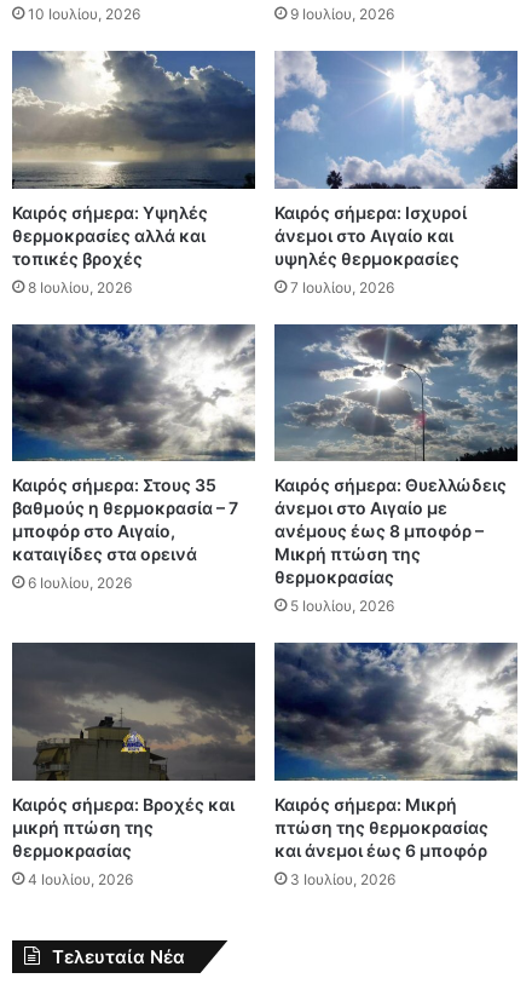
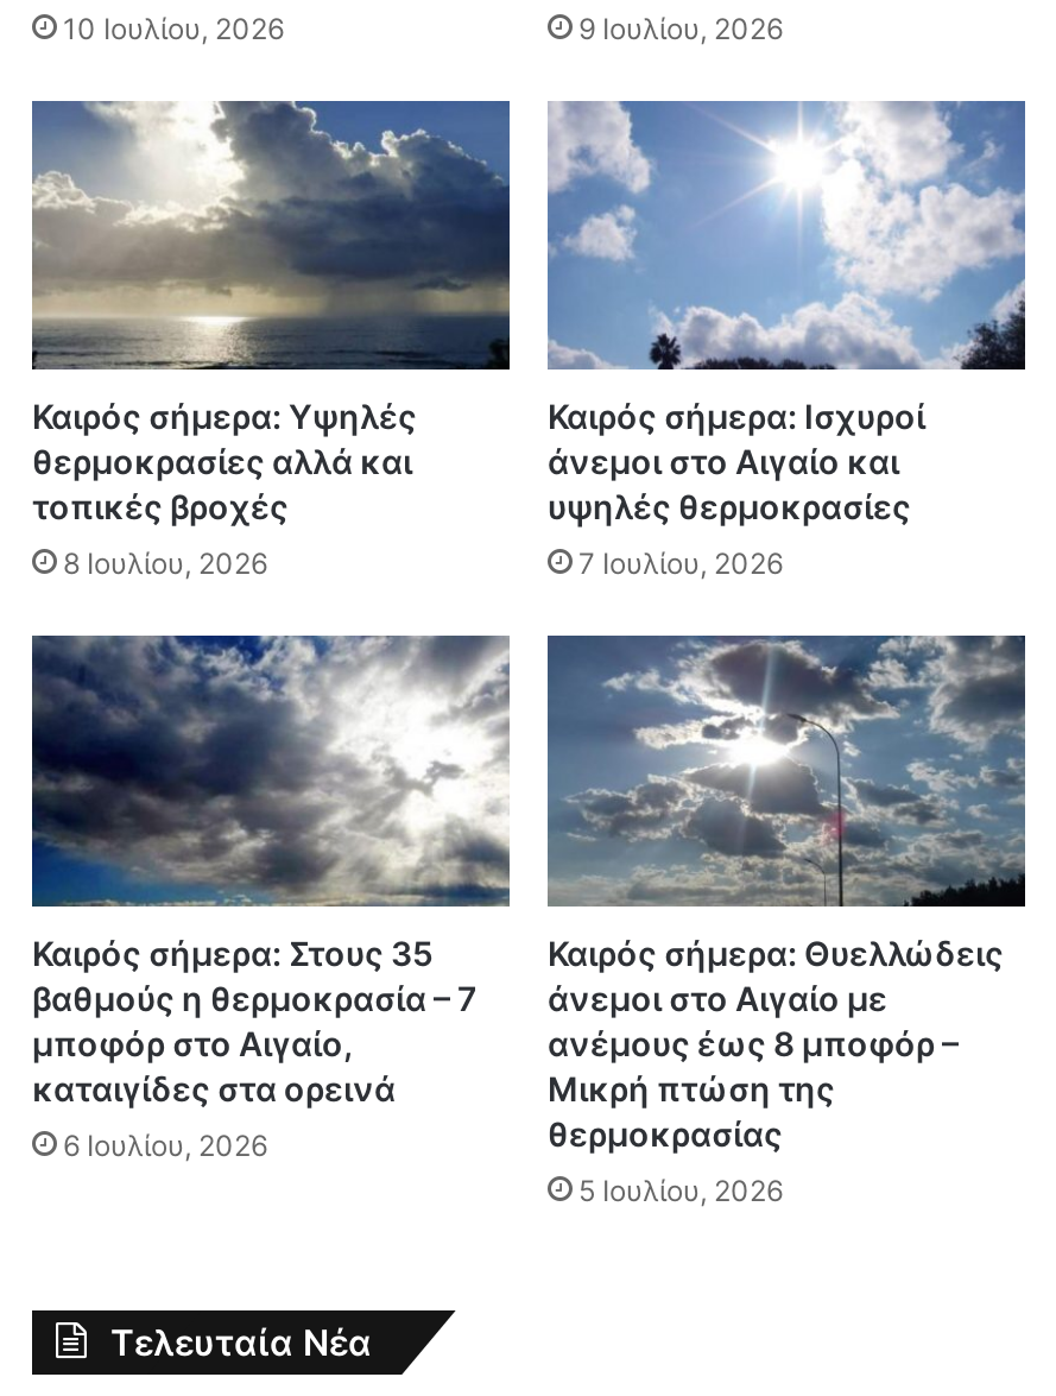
[11,641,256,888] [image] | Καιρός σήμερα: Βροχές και | μικρή πτώση της | θερμοκρασίας | 4 Ιουλίου, 2026 -> none
[273,641,519,888] [image] | Καιρός σήμερα: Μικρή | πτώση της θερμοκρασίας | και άνεμοι έως 6 μποφόρ | 3 Ιουλίου, 2026 -> none

